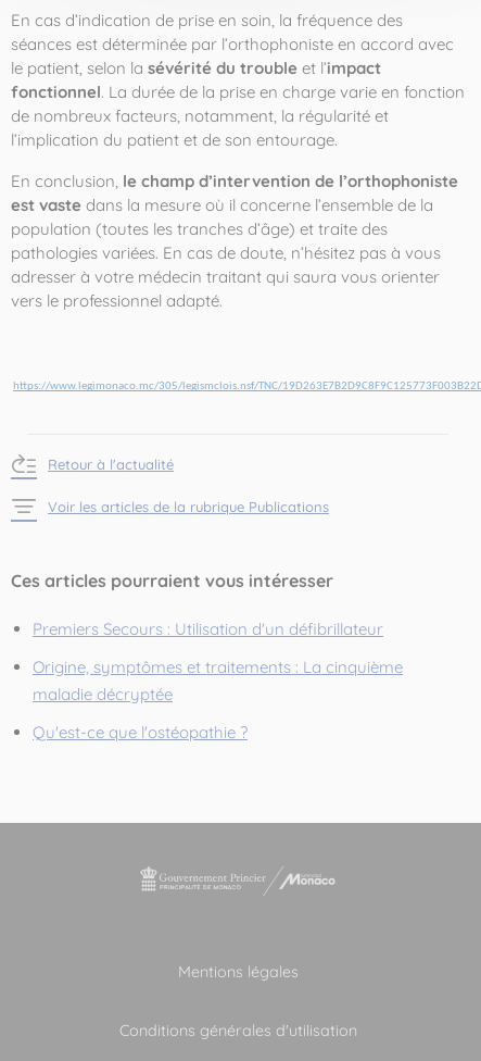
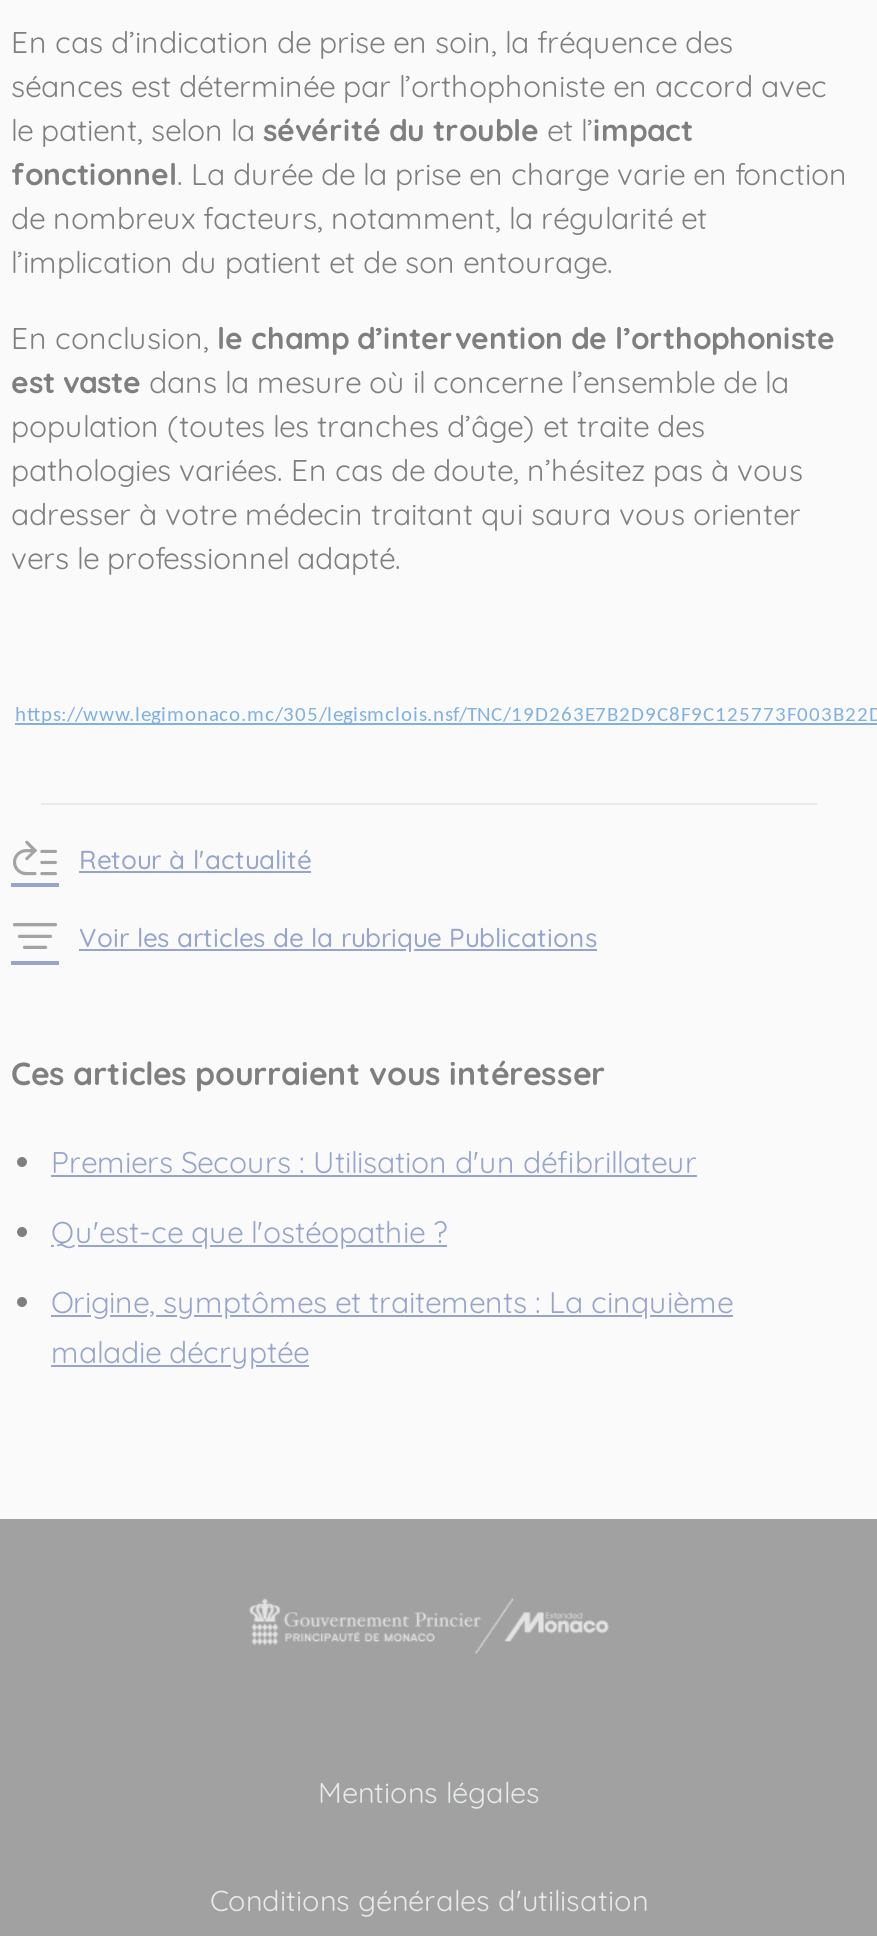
moved [33,657,403,705] -> [51,1283,733,1371]: Origine, symptômes et traitements : La cinquième | maladie décryptée
moved [33,722,248,743] -> [51,1213,447,1251]: Qu'est-ce que l'ostéopathie ?

